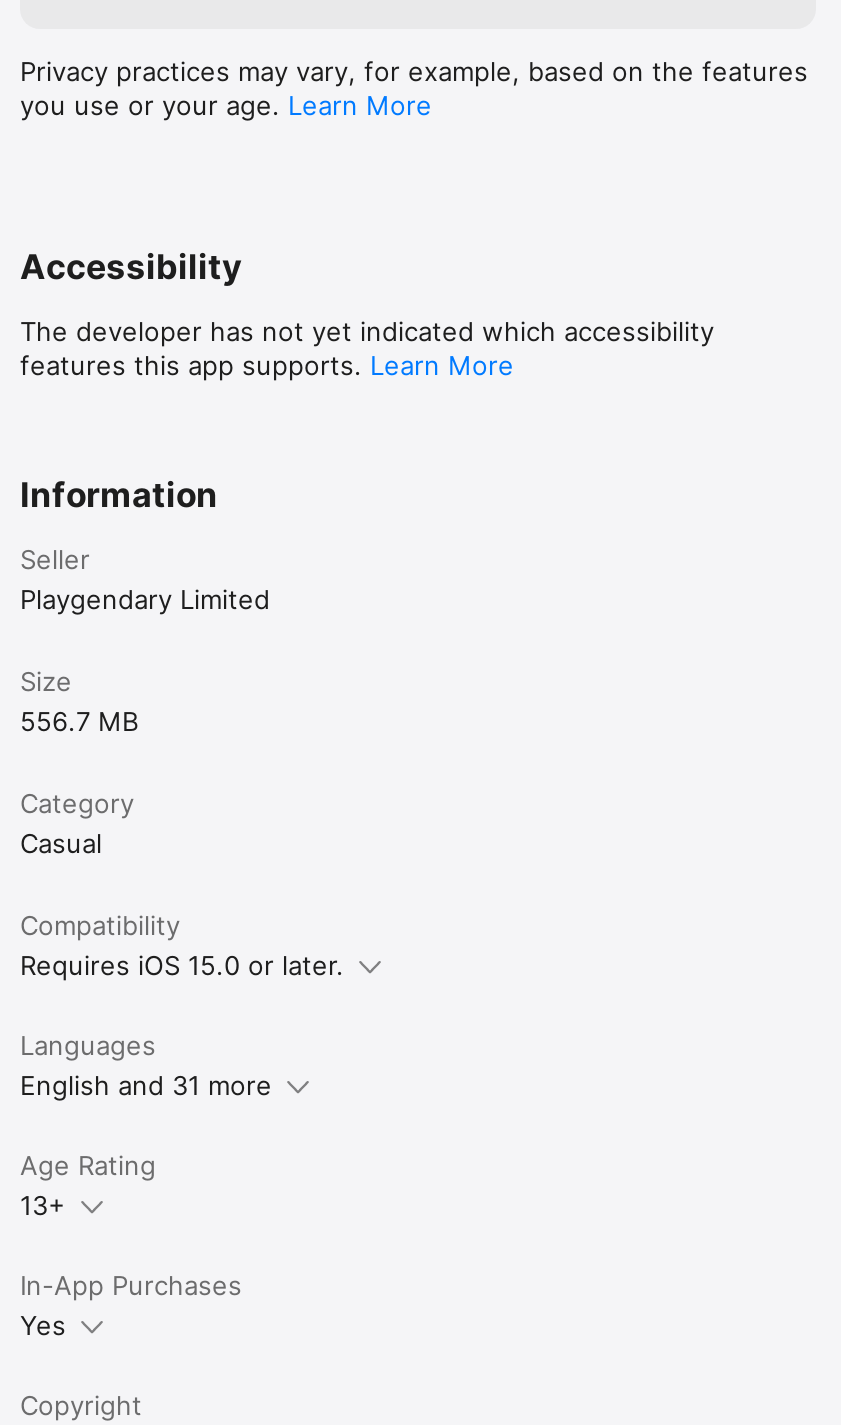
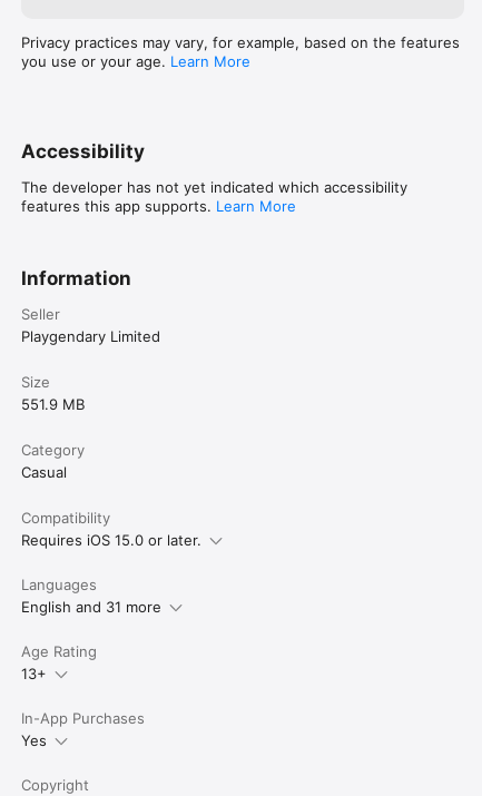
[20,704,138,736] 556.7 MB -> [21,395,85,413] 551.9 MB

